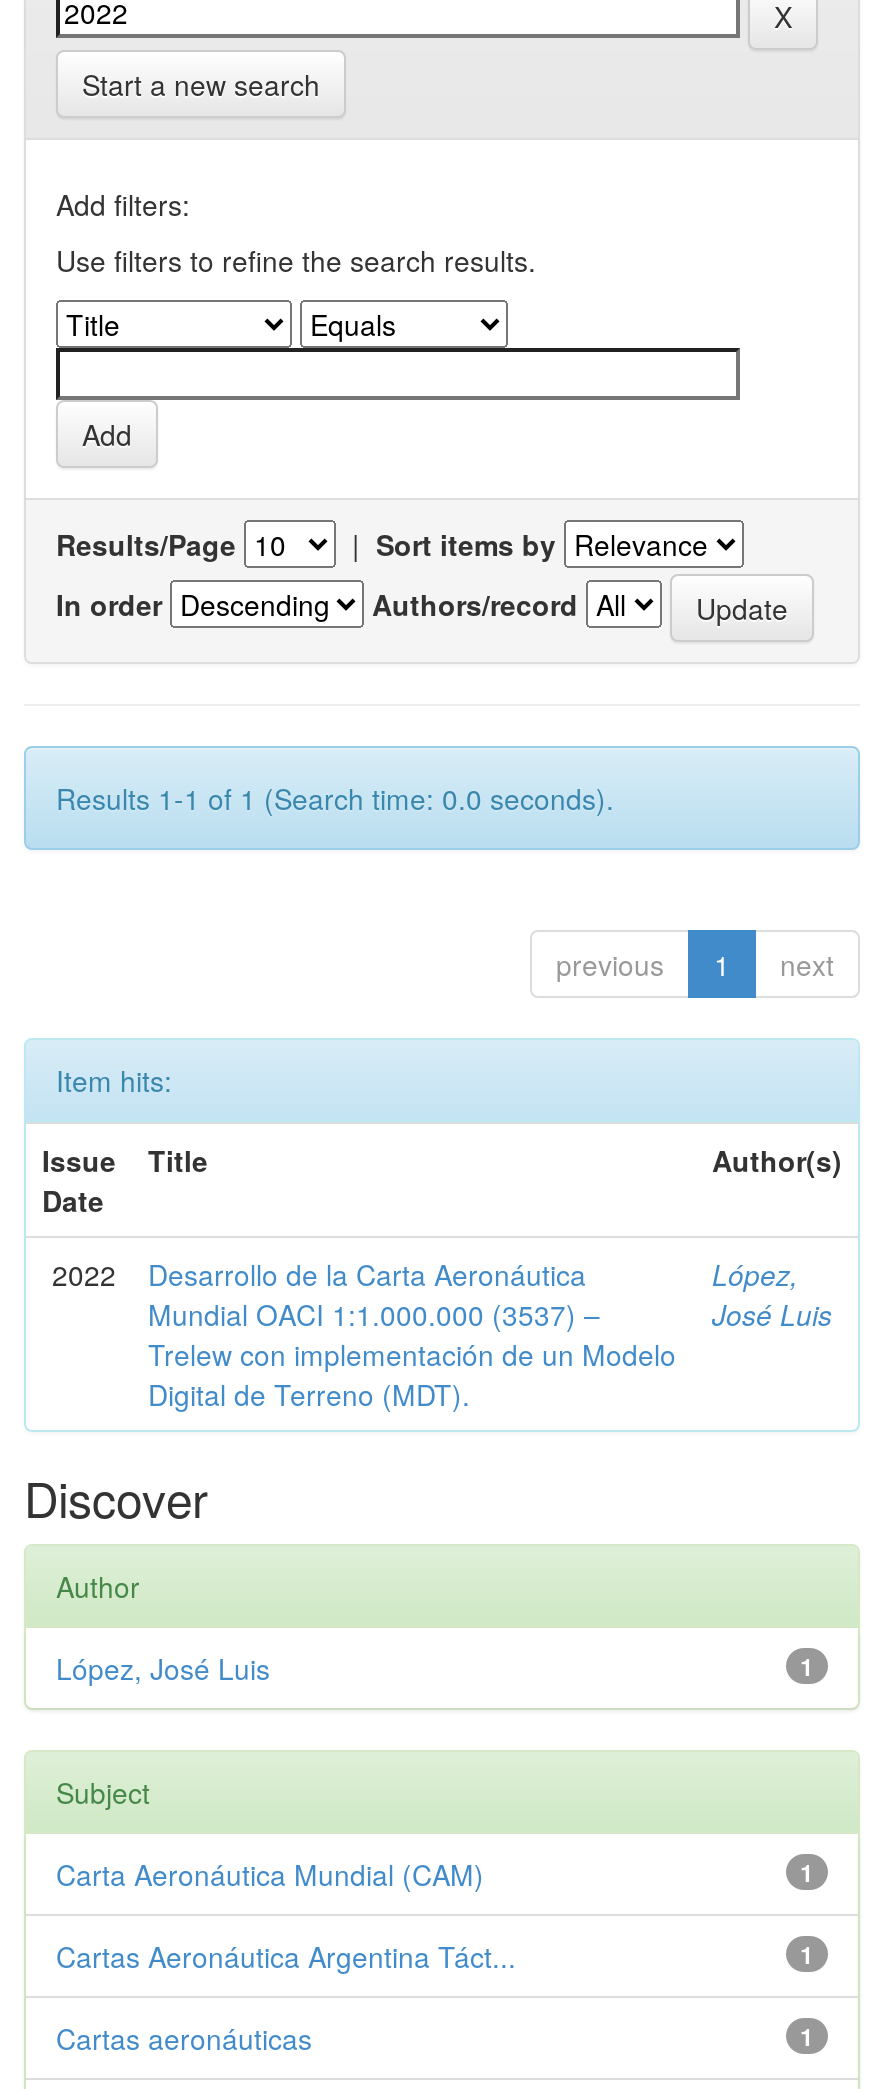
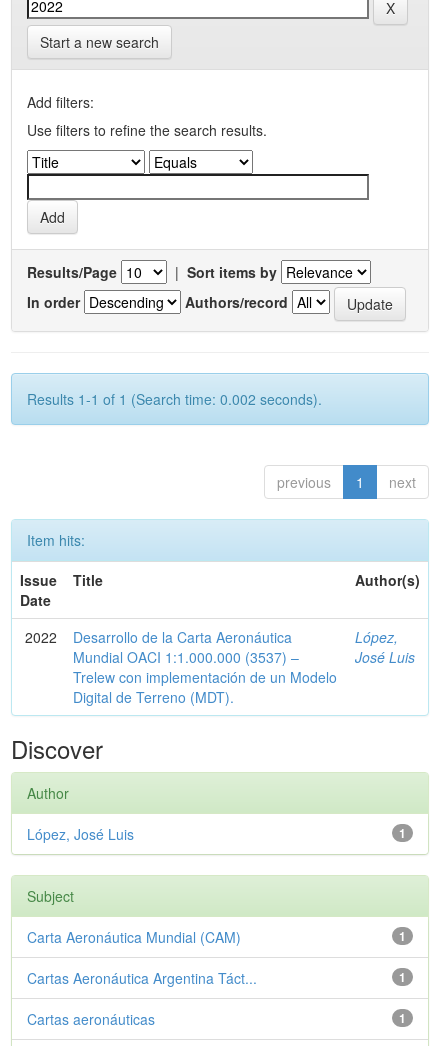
[56,778,614,818] Results 1-1 of 1 (Search time: 0.0 seconds). -> [27,389,322,409] Results 1-1 of 1 (Search time: 0.002 seconds).

